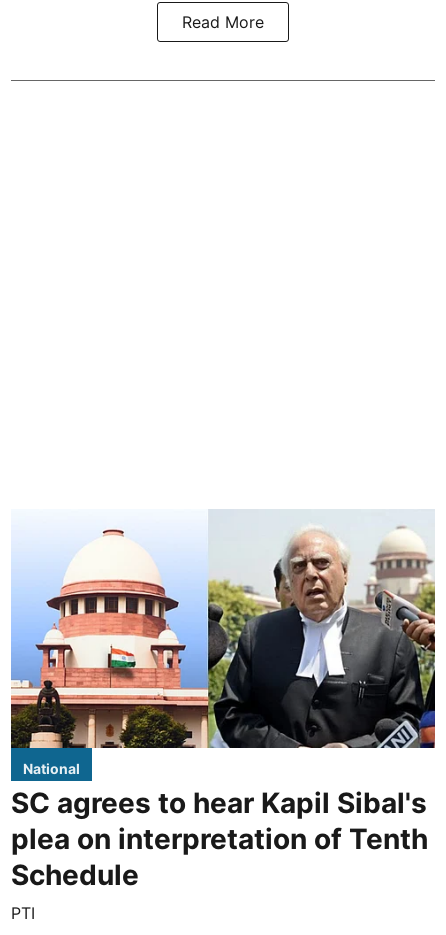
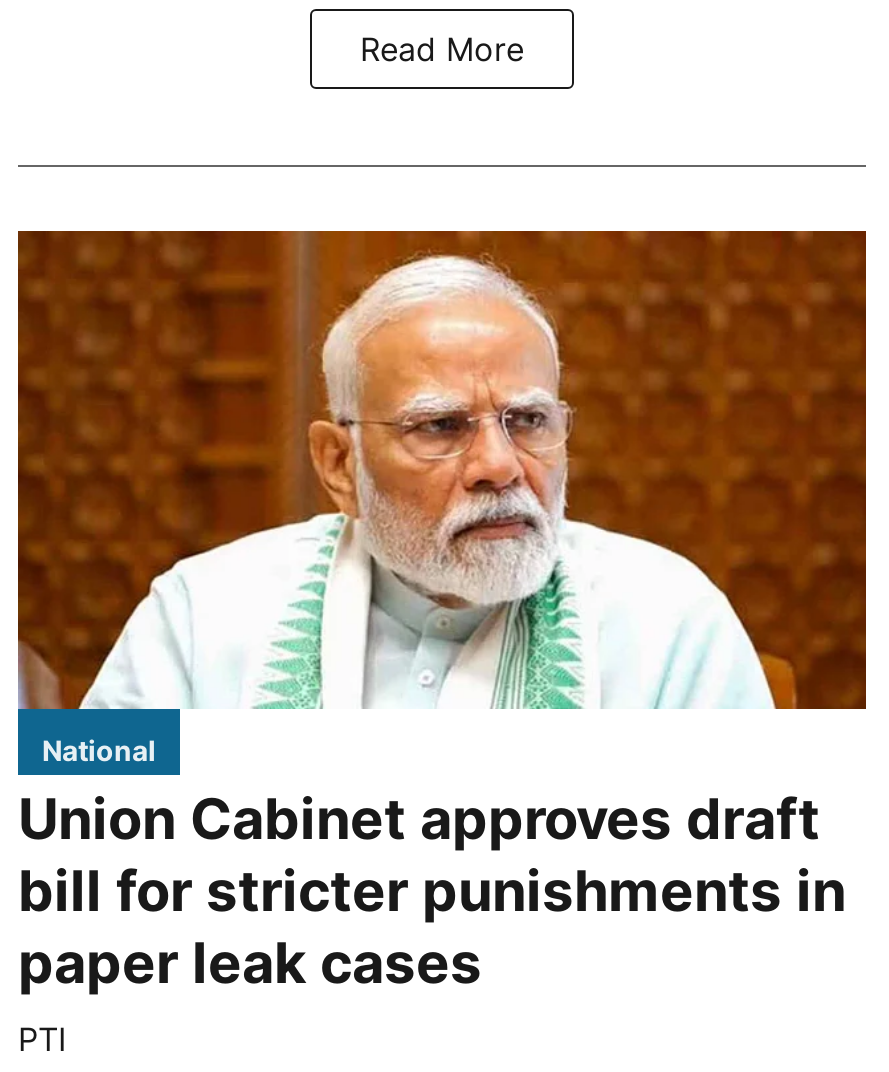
[10,510,436,892] [image] | SC agrees to hear Kapil Sibal's | plea on interpretation of Tenth | Schedule -> [16,229,868,996] [image] | Union Cabinet approves draft | bill for stricter punishments in | paper leak cases

